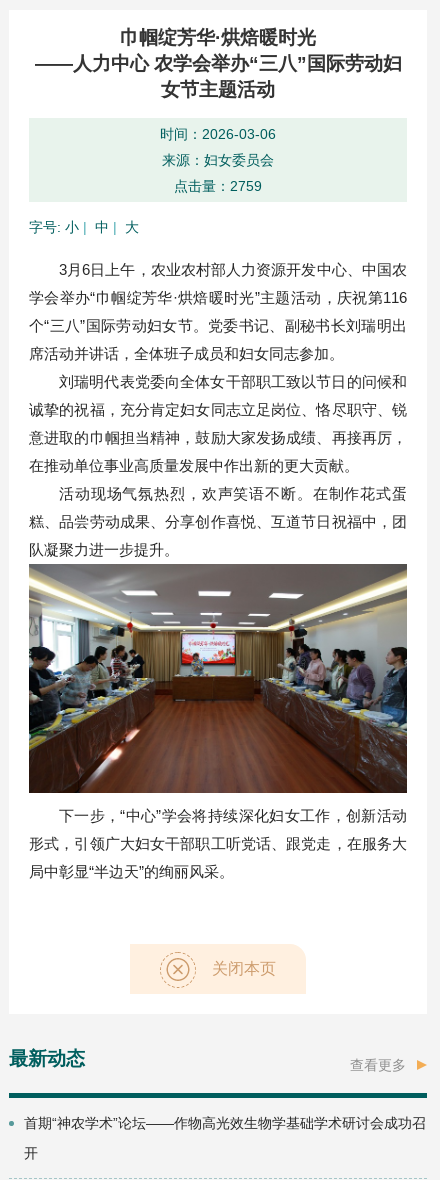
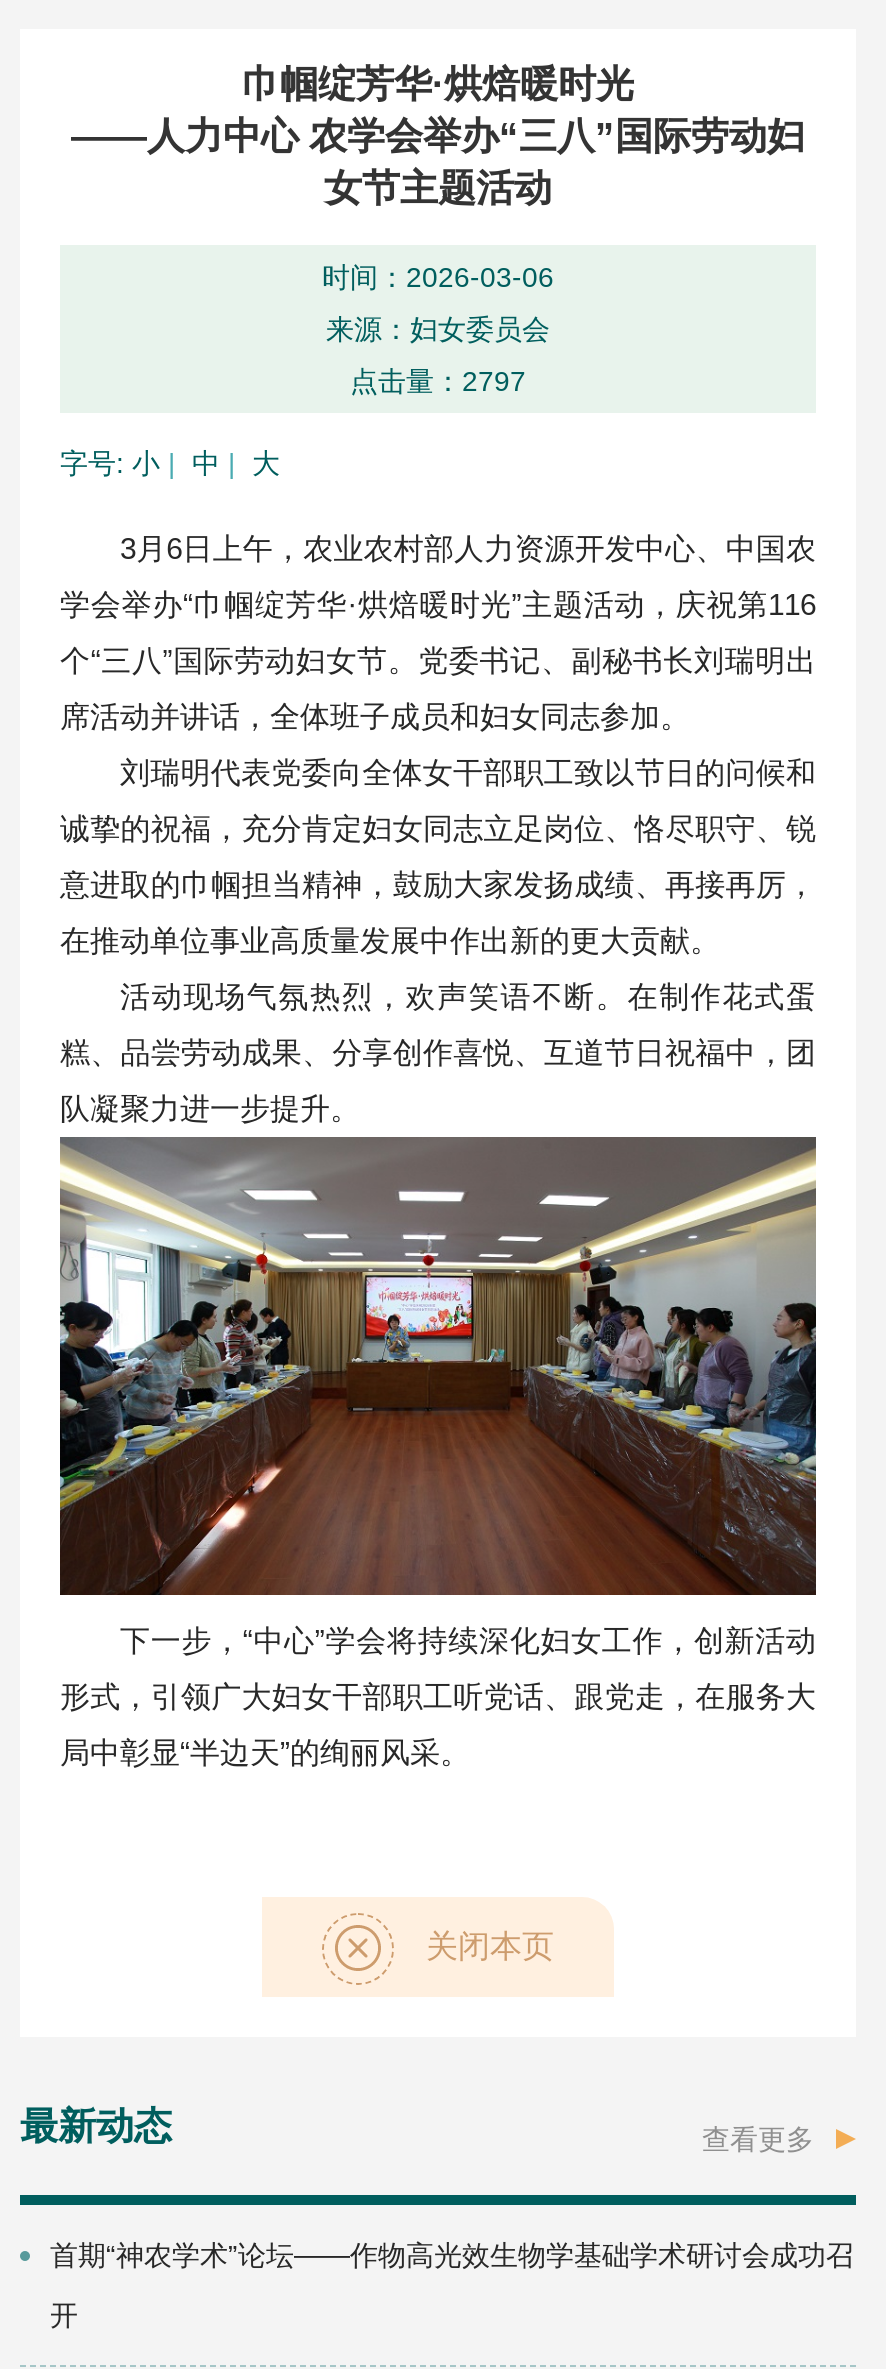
[174,178,262,194] 点击量：2759 -> [350,365,526,397] 点击量：2797

